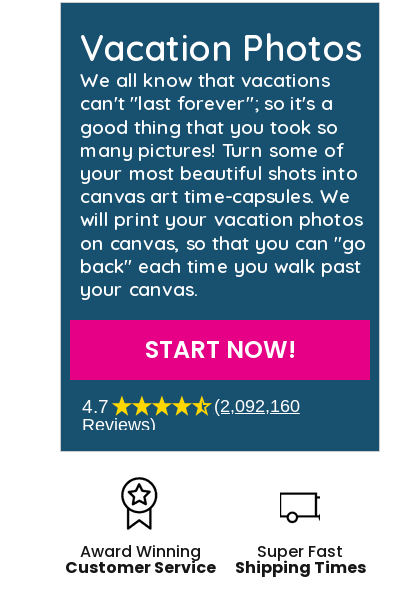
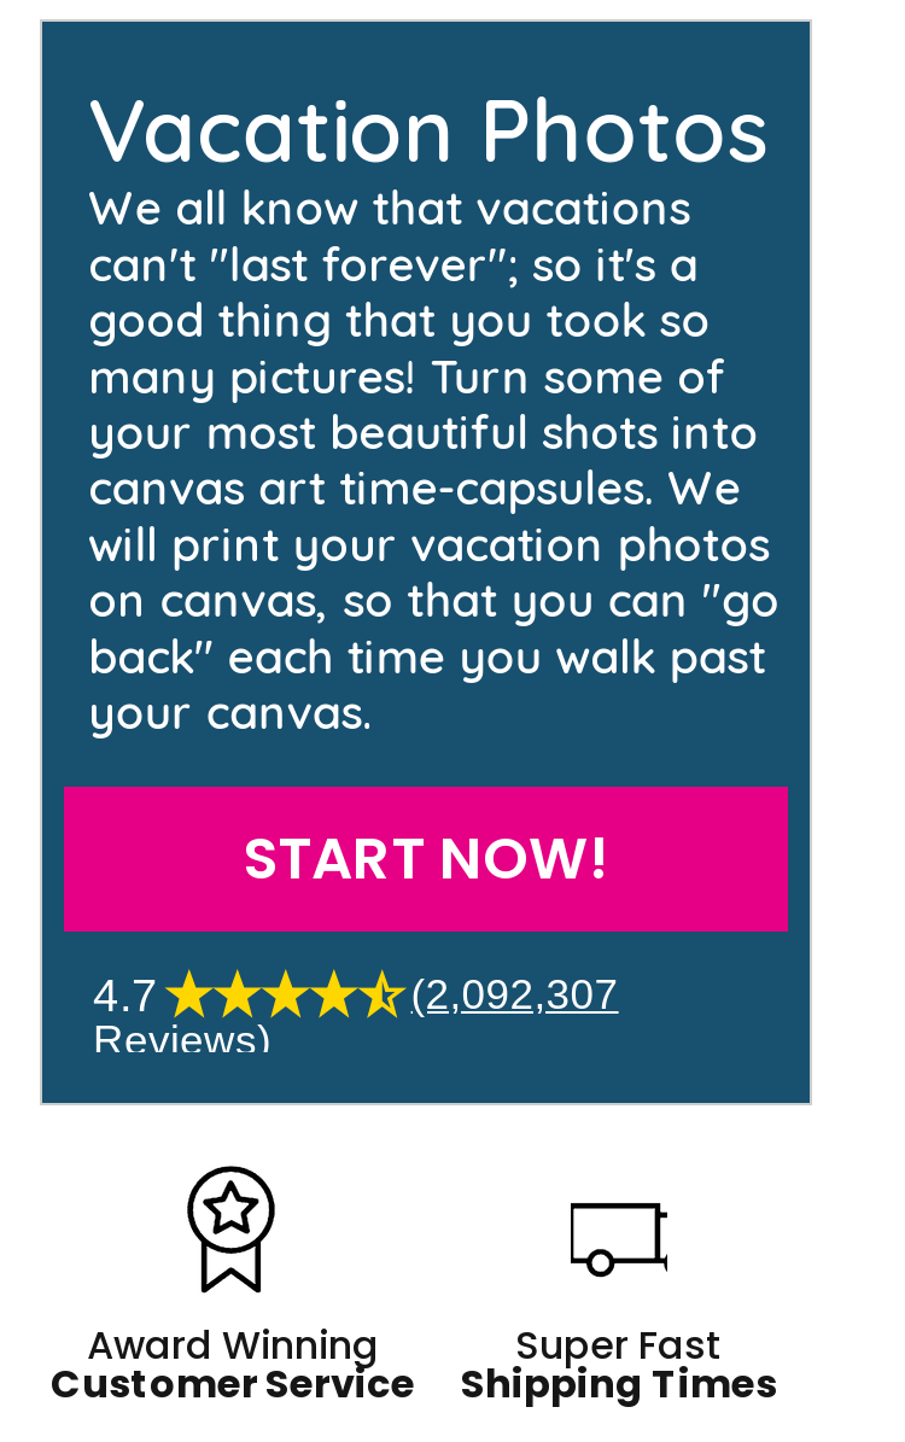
[214,396,300,416] (2,092,160 -> [411,970,619,1018] (2,092,307

